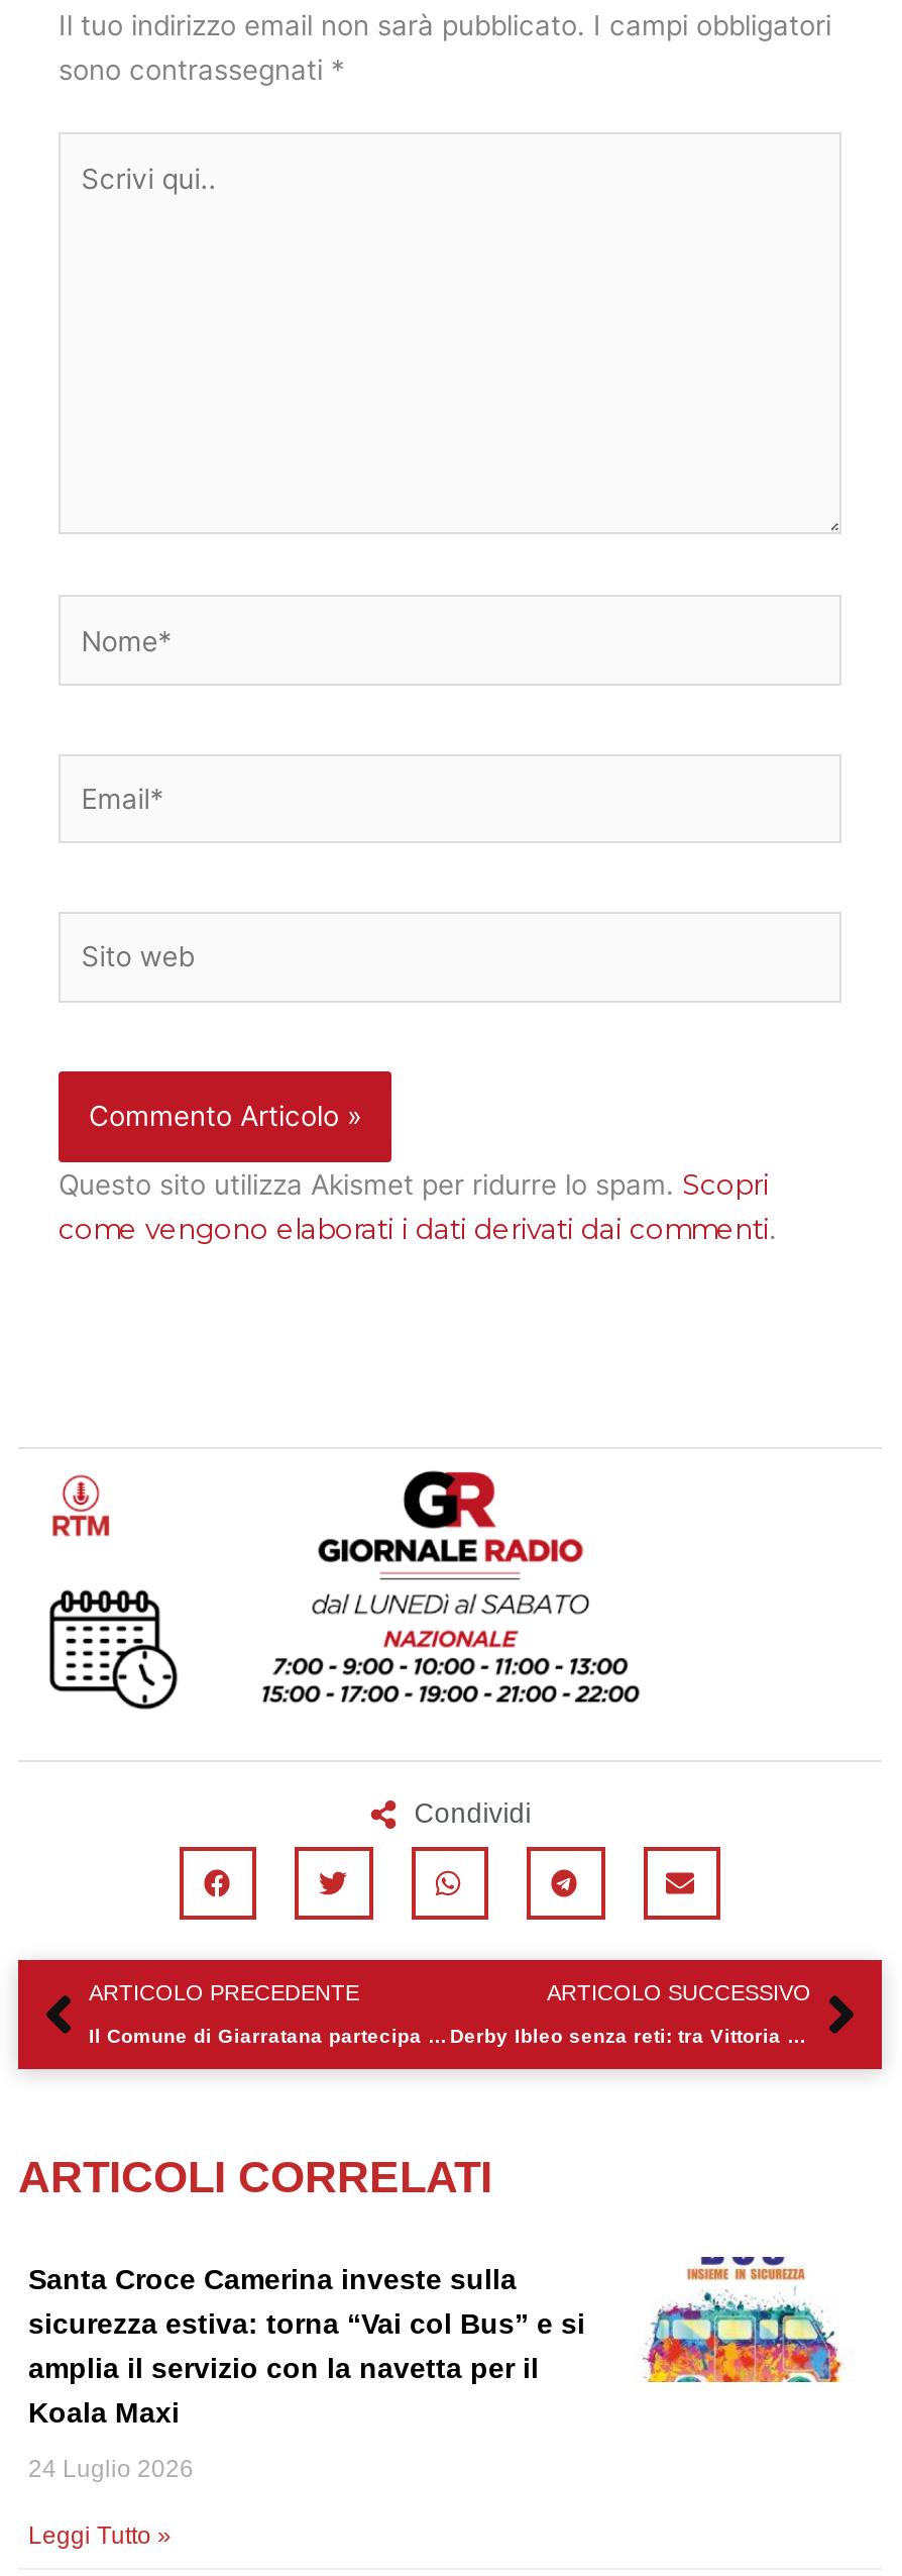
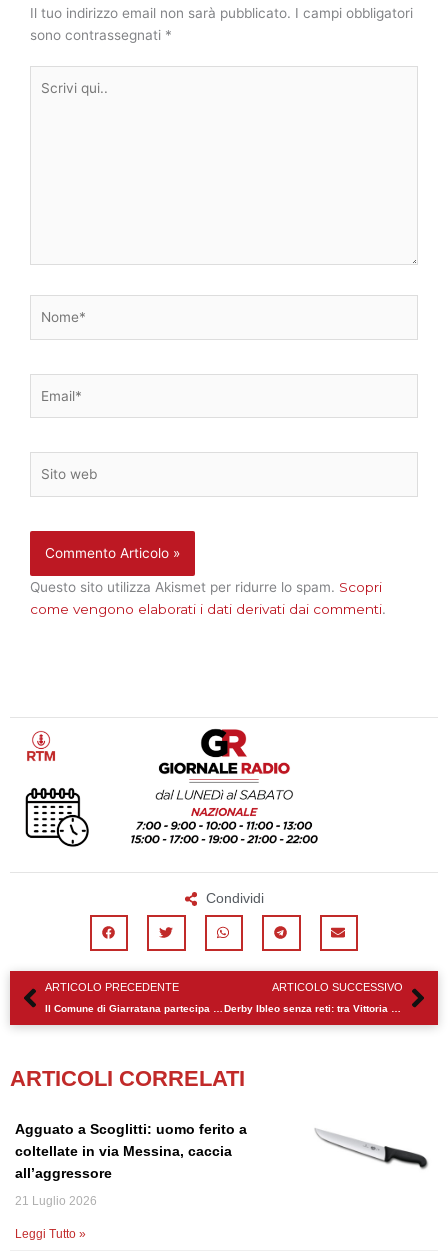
[28,2262,585,2428] Santa Croce Camerina investe sulla | sicurezza estiva: torna “Vai col Bus” e si | amplia il servizio con la navetta per il | Koala Maxi -> [15,1121,247,1181] Agguato a Scoglitti: uomo ferito a | coltellate in via Messina, caccia | all’aggressore
[644,2255,843,2384] [image] -> [315,1118,429,1170] [image]
[28,2454,194,2482] 24 Luglio 2026 -> [15,1194,97,1208] 21 Luglio 2026

